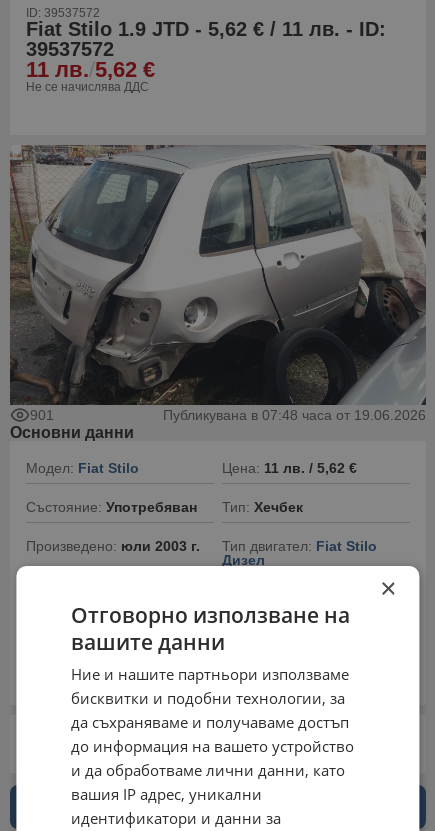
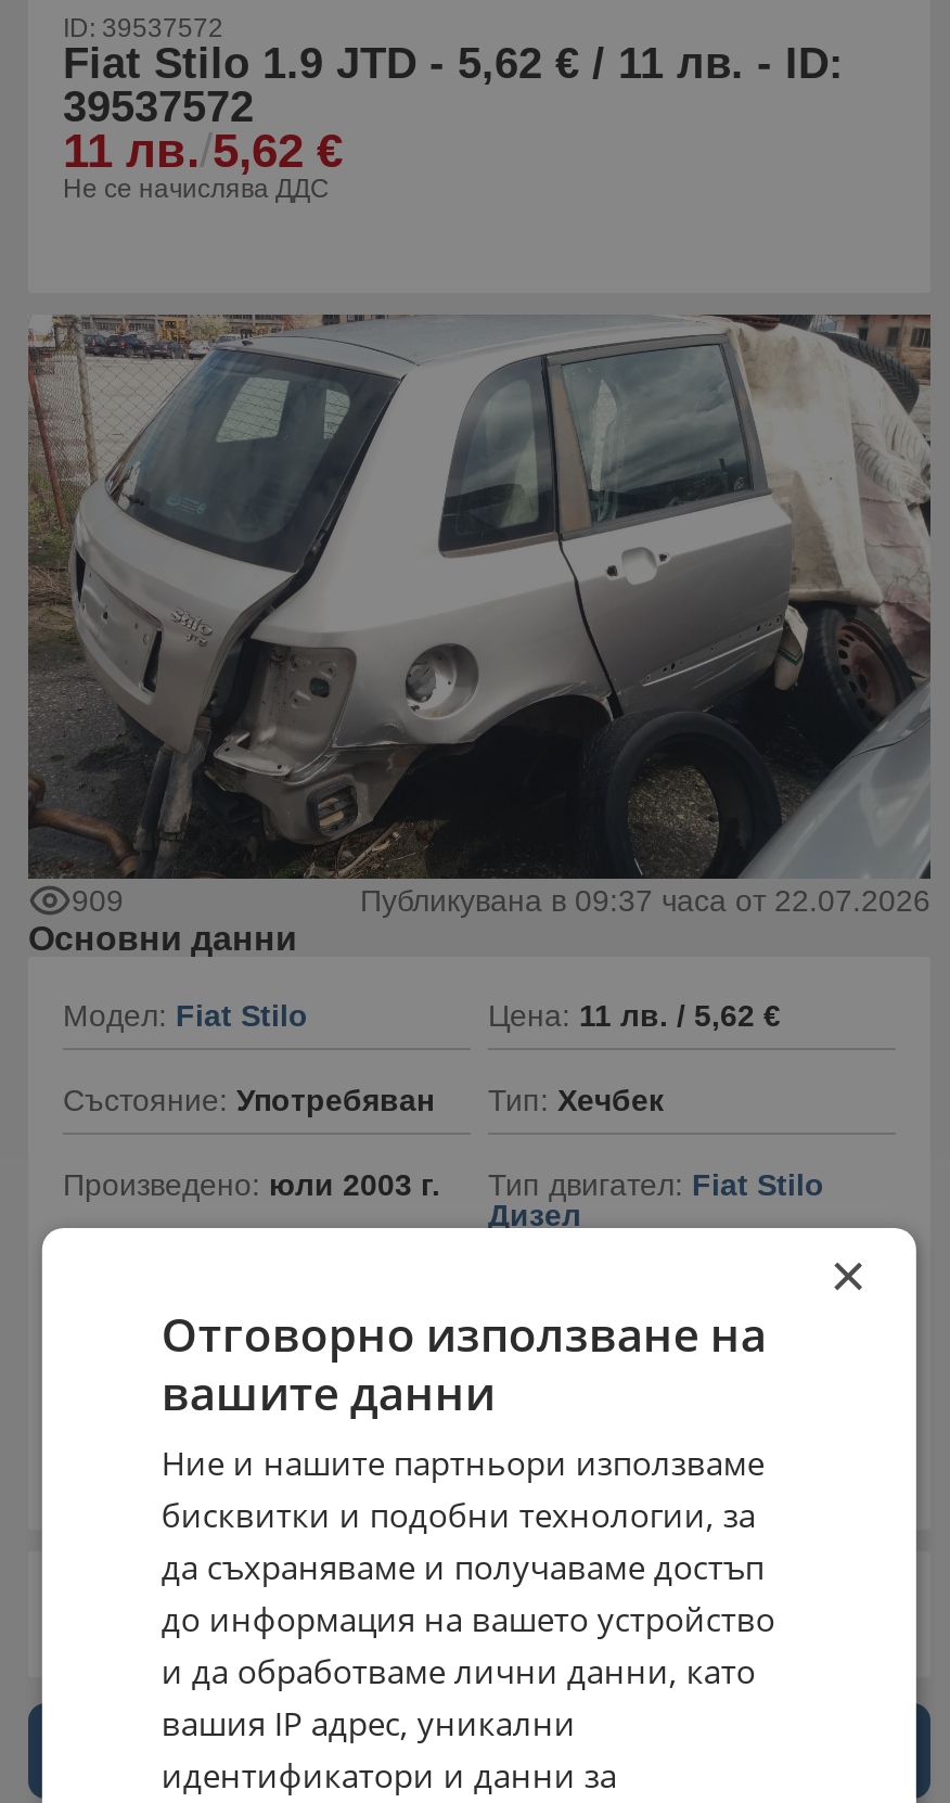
[30,407,54,423] 901 -> [72,883,124,918] 909
[163,407,426,423] Публикувана в 07:48 часа от 19.06.2026 -> [360,883,930,918] Публикувана в 09:37 часа от 22.07.2026

